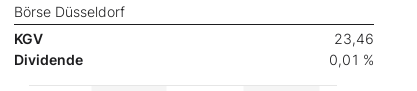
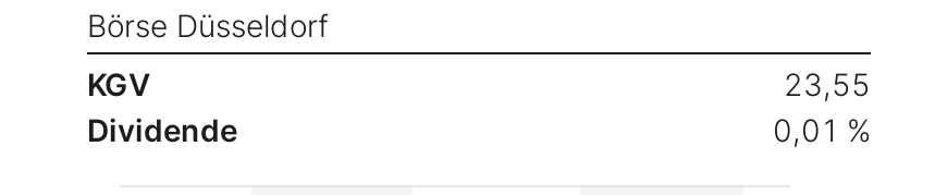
[334,30,374,47] 23,46 -> [784,64,871,102] 23,55

